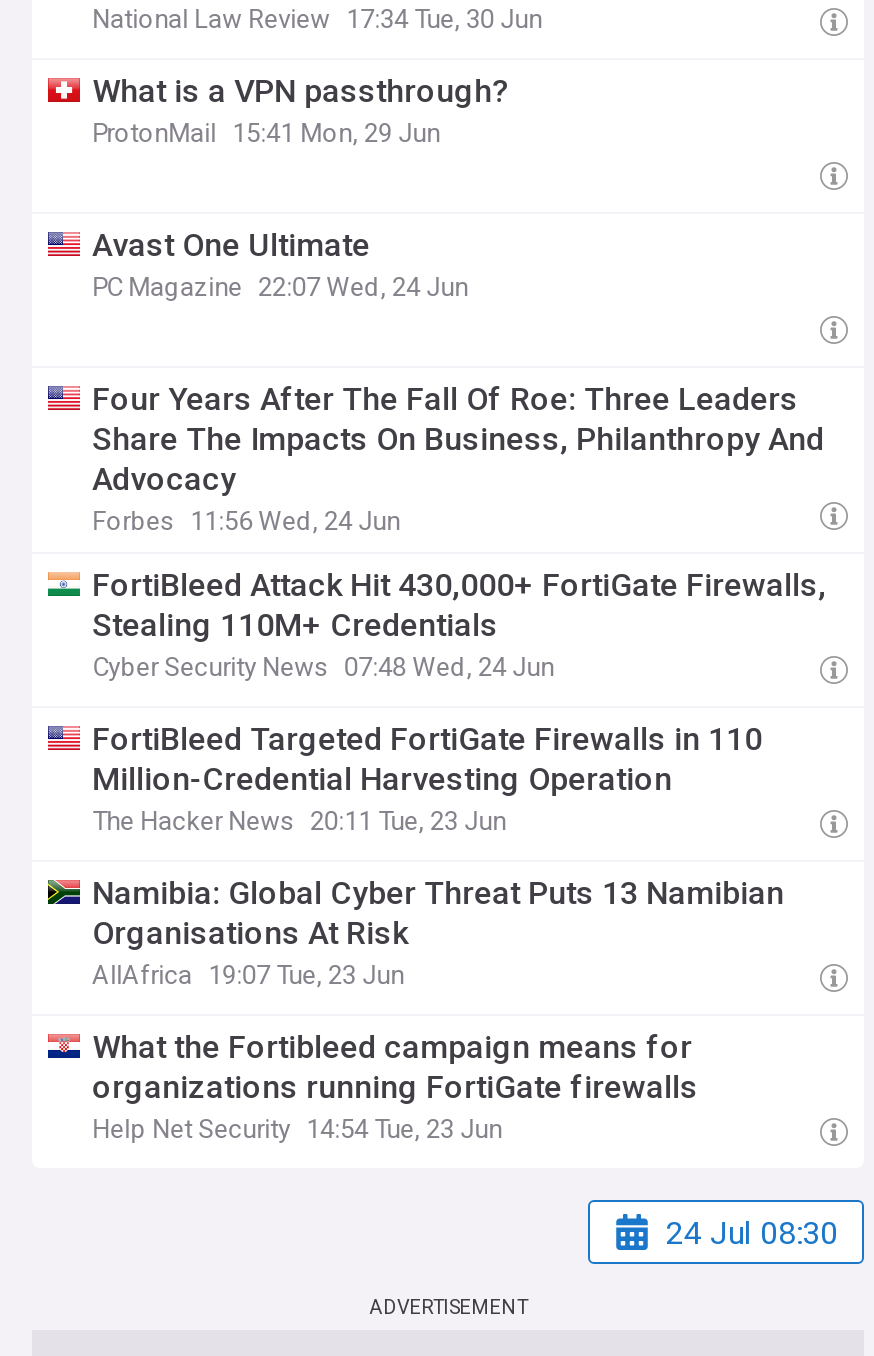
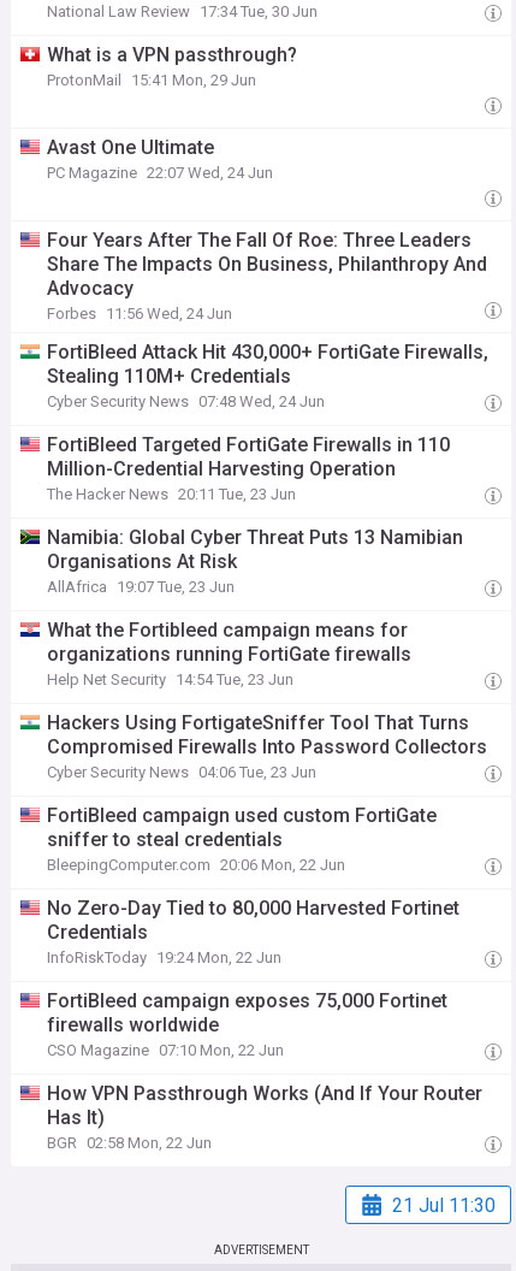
[666,1213,838,1251] 24 Jul 08:30 -> [47,711,496,1216] Hackers Using FortigateSniffer Tool That Turns | Compromised Firewalls Into Password Collectors | Cyber Security News 04:06 Tue, 23 Jun | FortiBleed campaign used custom FortiGate | sniffer to steal credentials | BleepingComputer.com 20:06 Mon, 22 Jun | No Zero-Day Tied to 80,000 Harvested Fortinet | Credentials | InfoRiskToday 19:24 Mon, 22 Jun | FortiBleed campaign exposes 75,000 Fortinet | firewalls worldwide | CSO Magazine 07:10 Mon, 22 Jun | How VPN Passthrough Works (And If Your Router | Has It) | BGR 02:58 Mon, 22 Jun | 21 Jul 11:30

